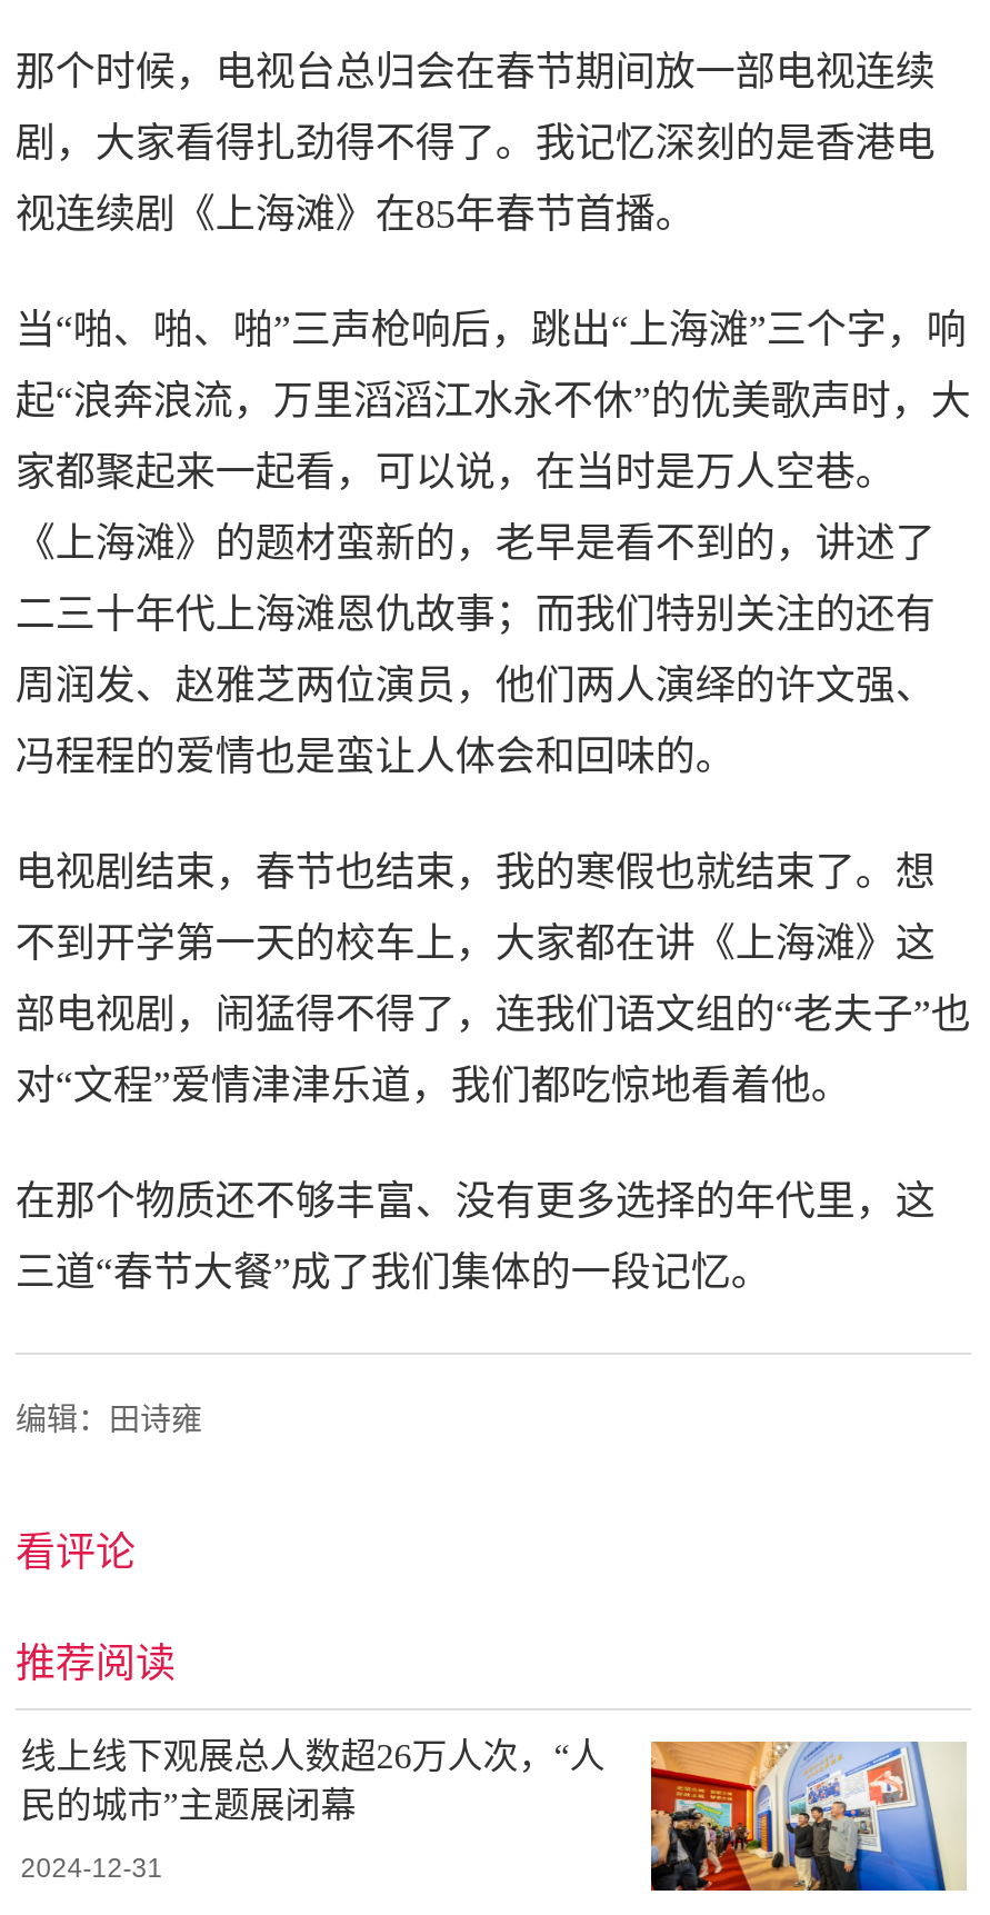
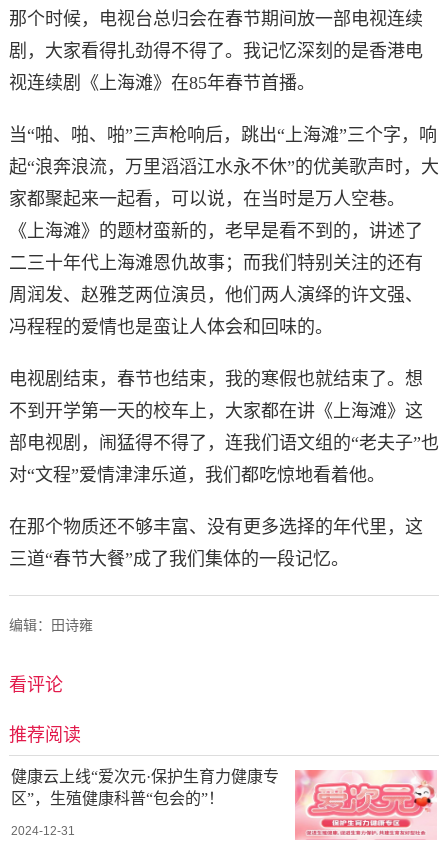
[20,1736,967,1893] [image] | 线上线下观展总人数超26万人次，“人 | 民的城市”主题展闭幕 -> [11,768,437,841] [image] | 健康云上线“爱次元·保护生育力健康专 | 区”，生殖健康科普“包会的”！

